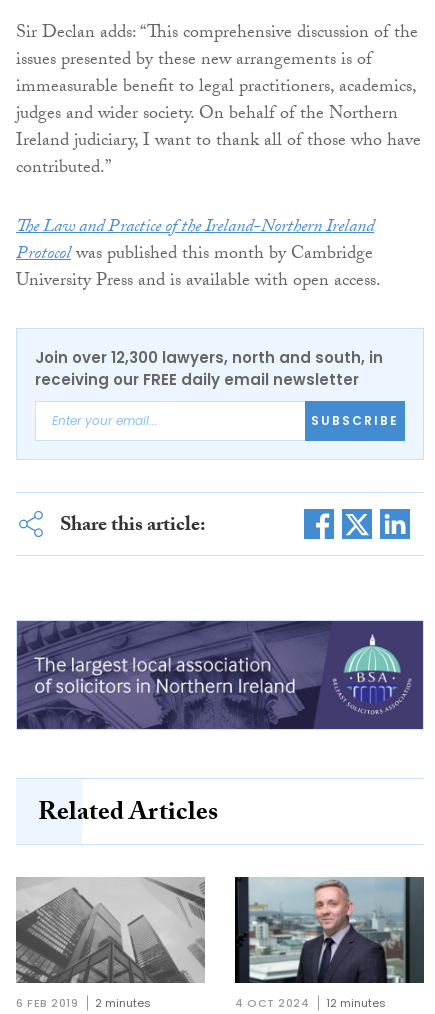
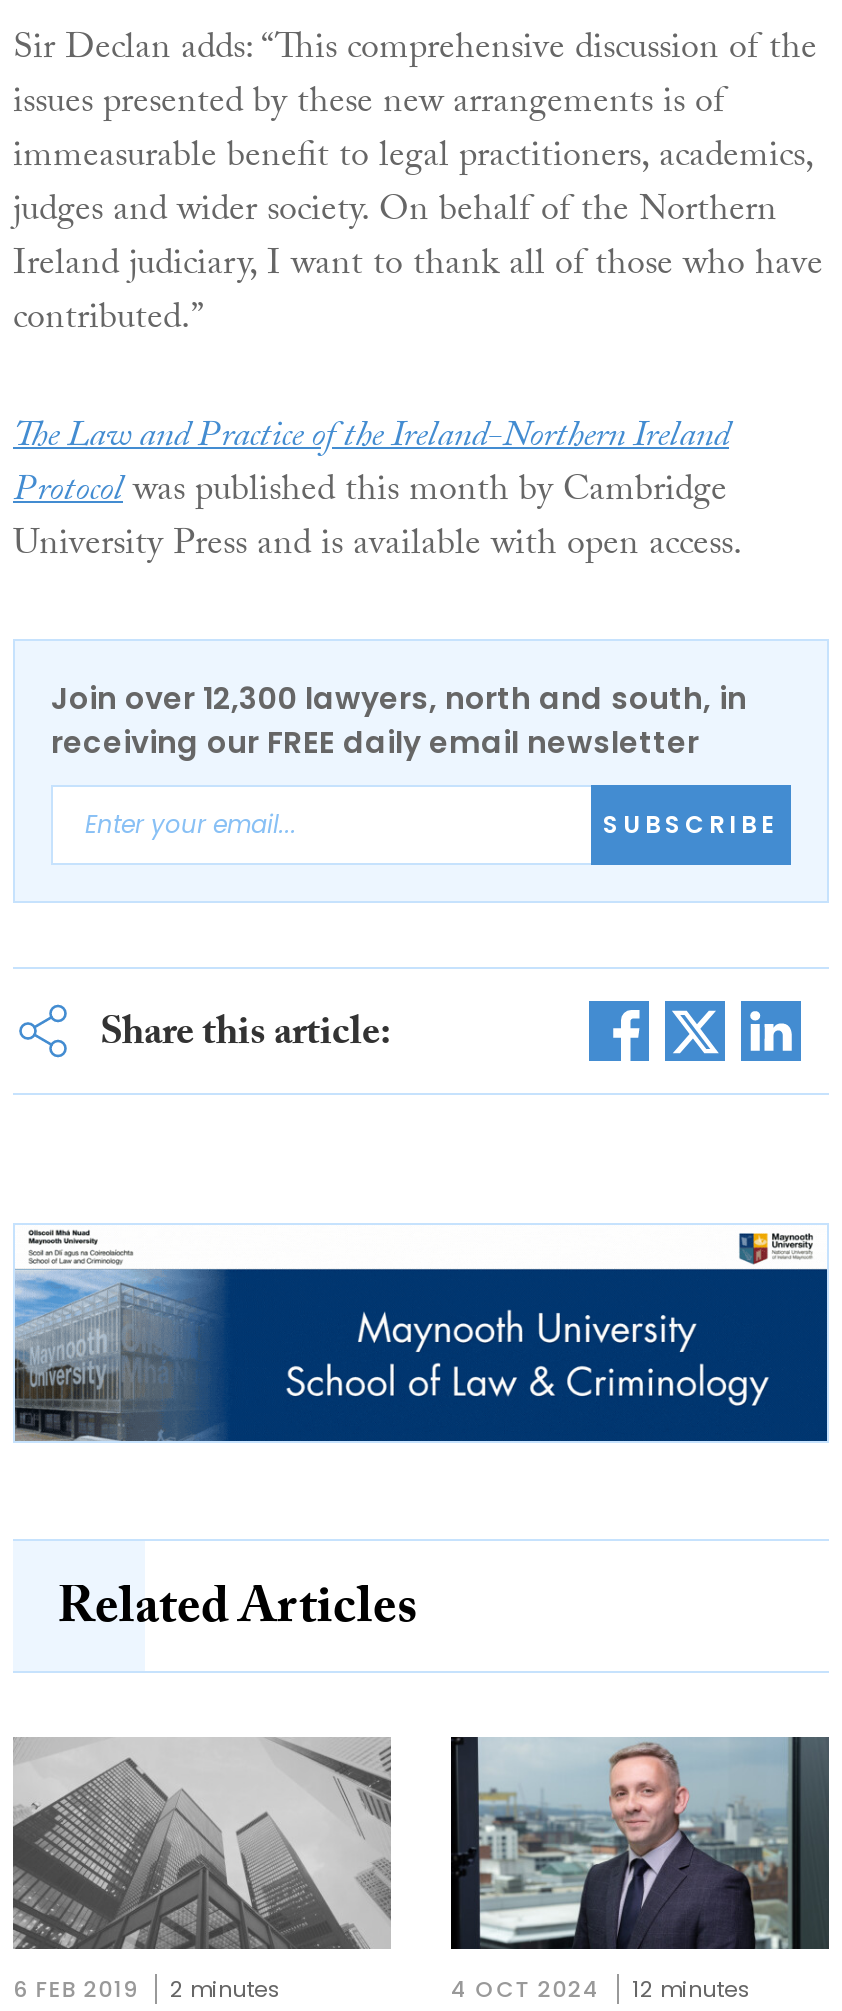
[16,620,424,730] [image] -> [13,1225,827,1441] [image]

